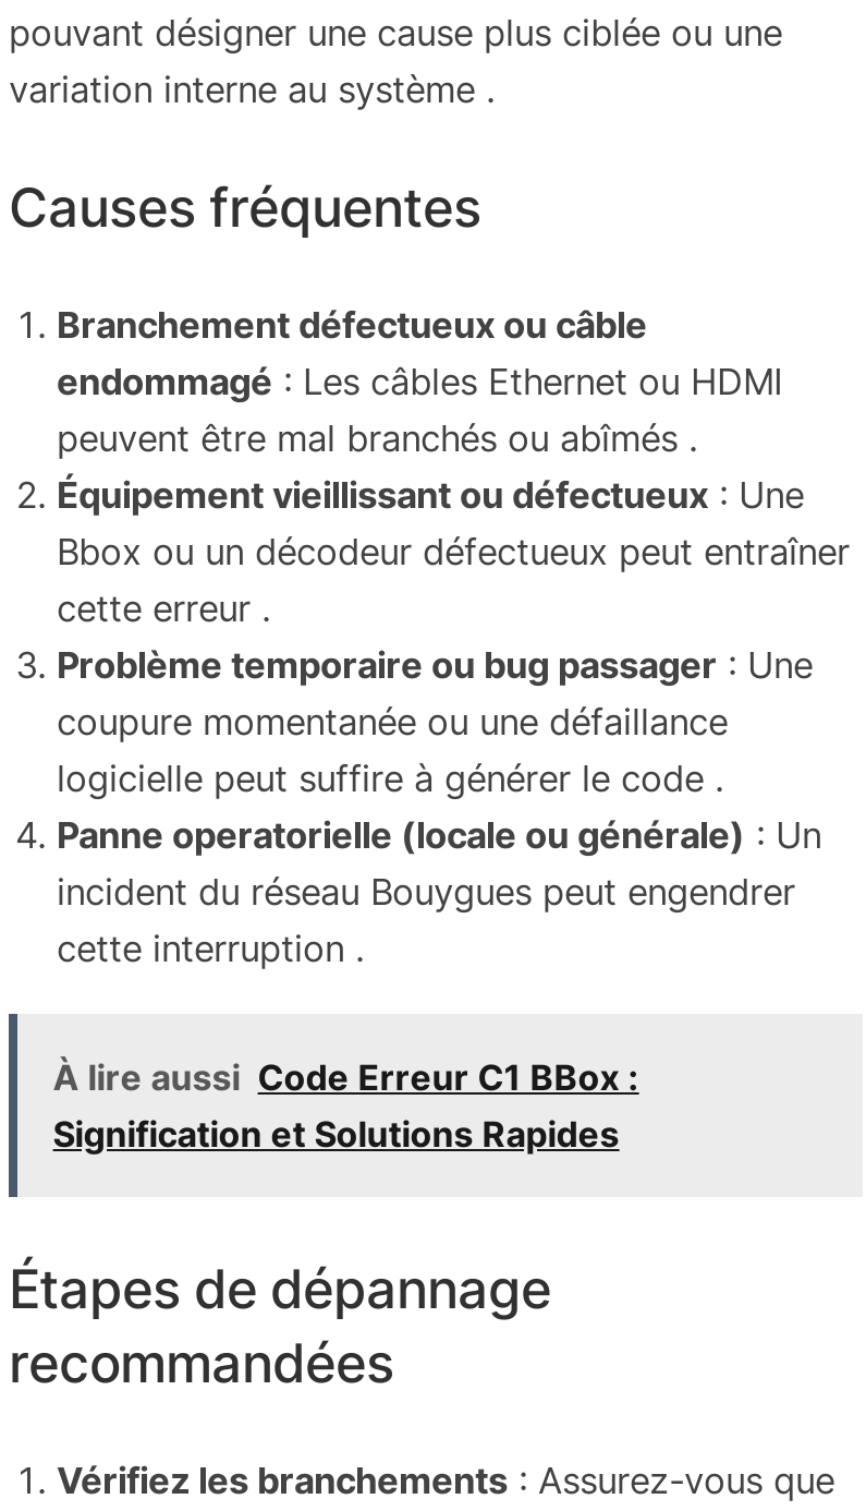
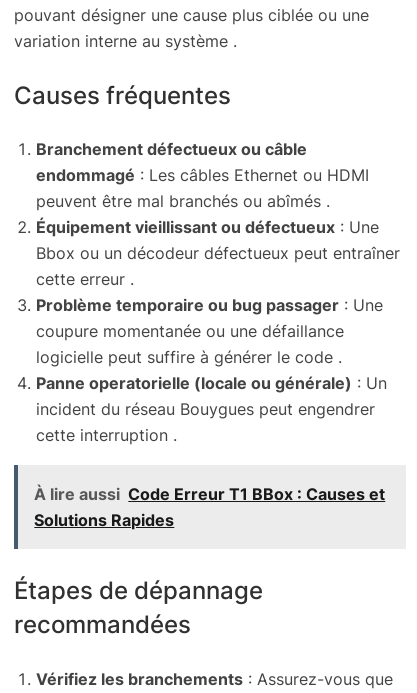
[53,1055,639,1155] À lire aussi Code Erreur C1 BBox : | Signification et Solutions Rapides -> [34,484,385,530] À lire aussi Code Erreur T1 BBox : Causes et | Solutions Rapides

